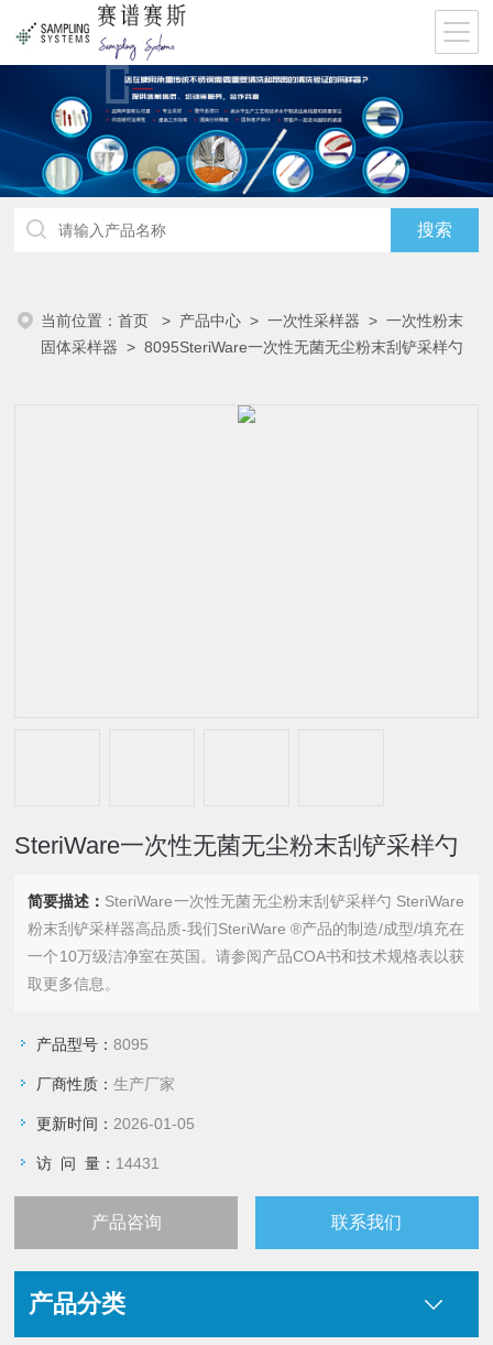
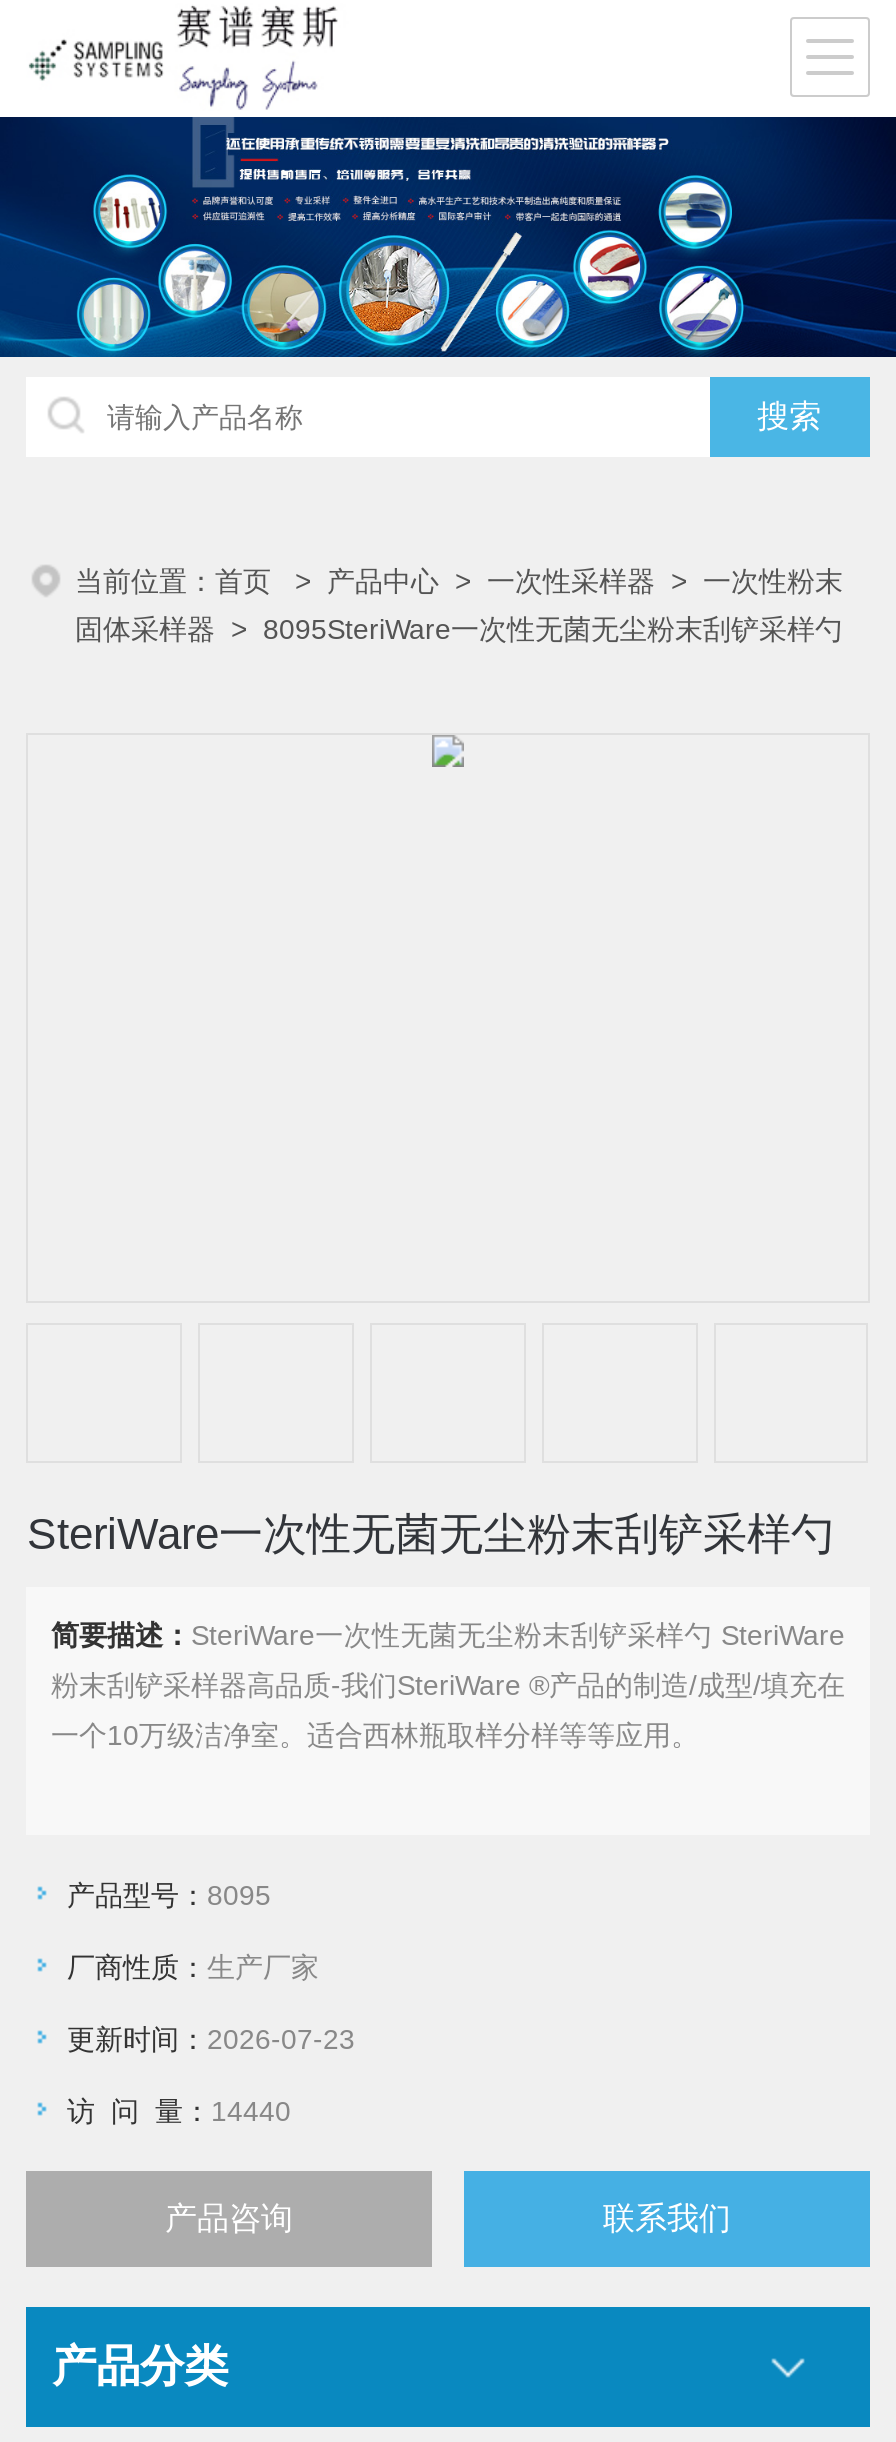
[28,947,465,993] 一个10万级洁净室在英国。请参阅产品COA书和技术规格表以获 | 取更多信息。 -> [51,1719,699,1751] 一个10万级洁净室。适合西林瓶取样分样等等应用。
[37,1115,195,1132] 更新时间：2026-01-05 -> [67,2023,355,2055] 更新时间：2026-07-23
[37,1154,160,1172] 访 问 量：14431 -> [67,2095,291,2127] 访 问 量：14440

